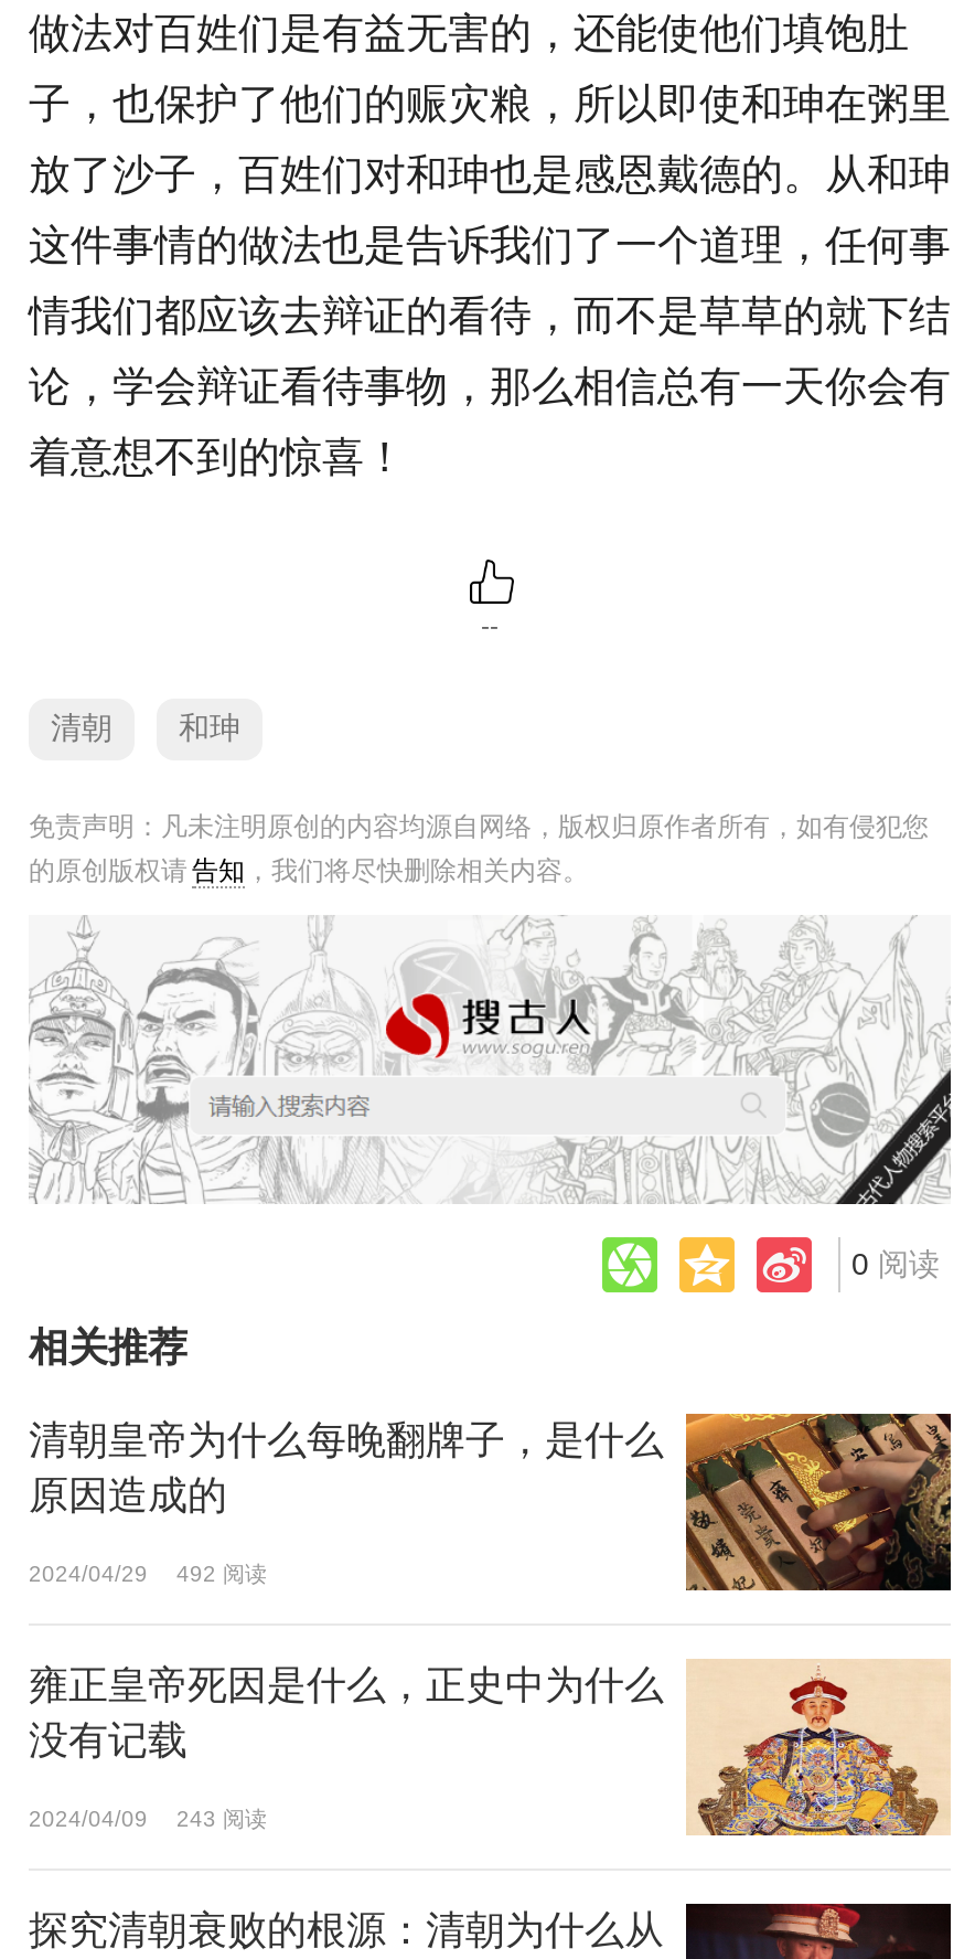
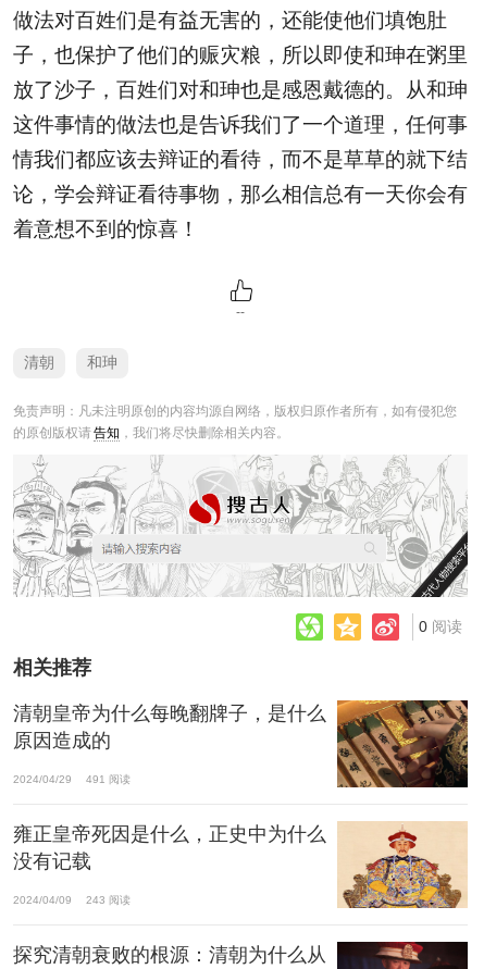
[29,1561,267,1586] 2024/04/29 492 阅读 -> [13,773,131,785] 2024/04/29 491 阅读

